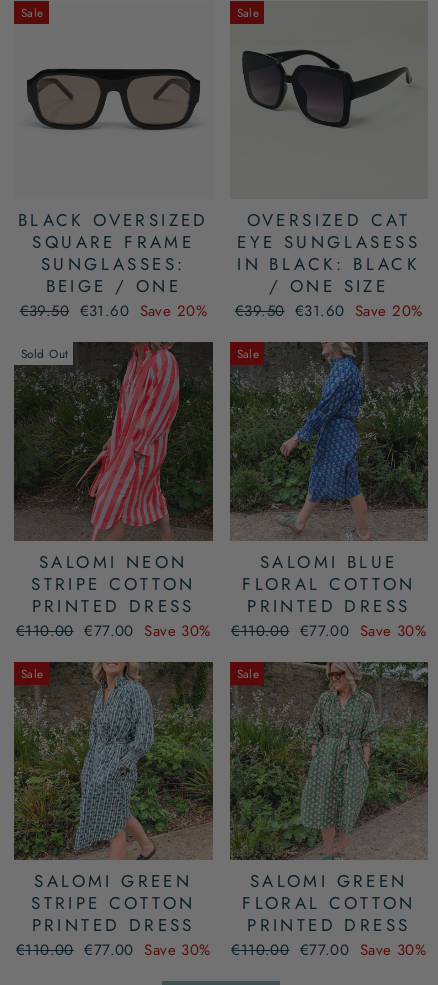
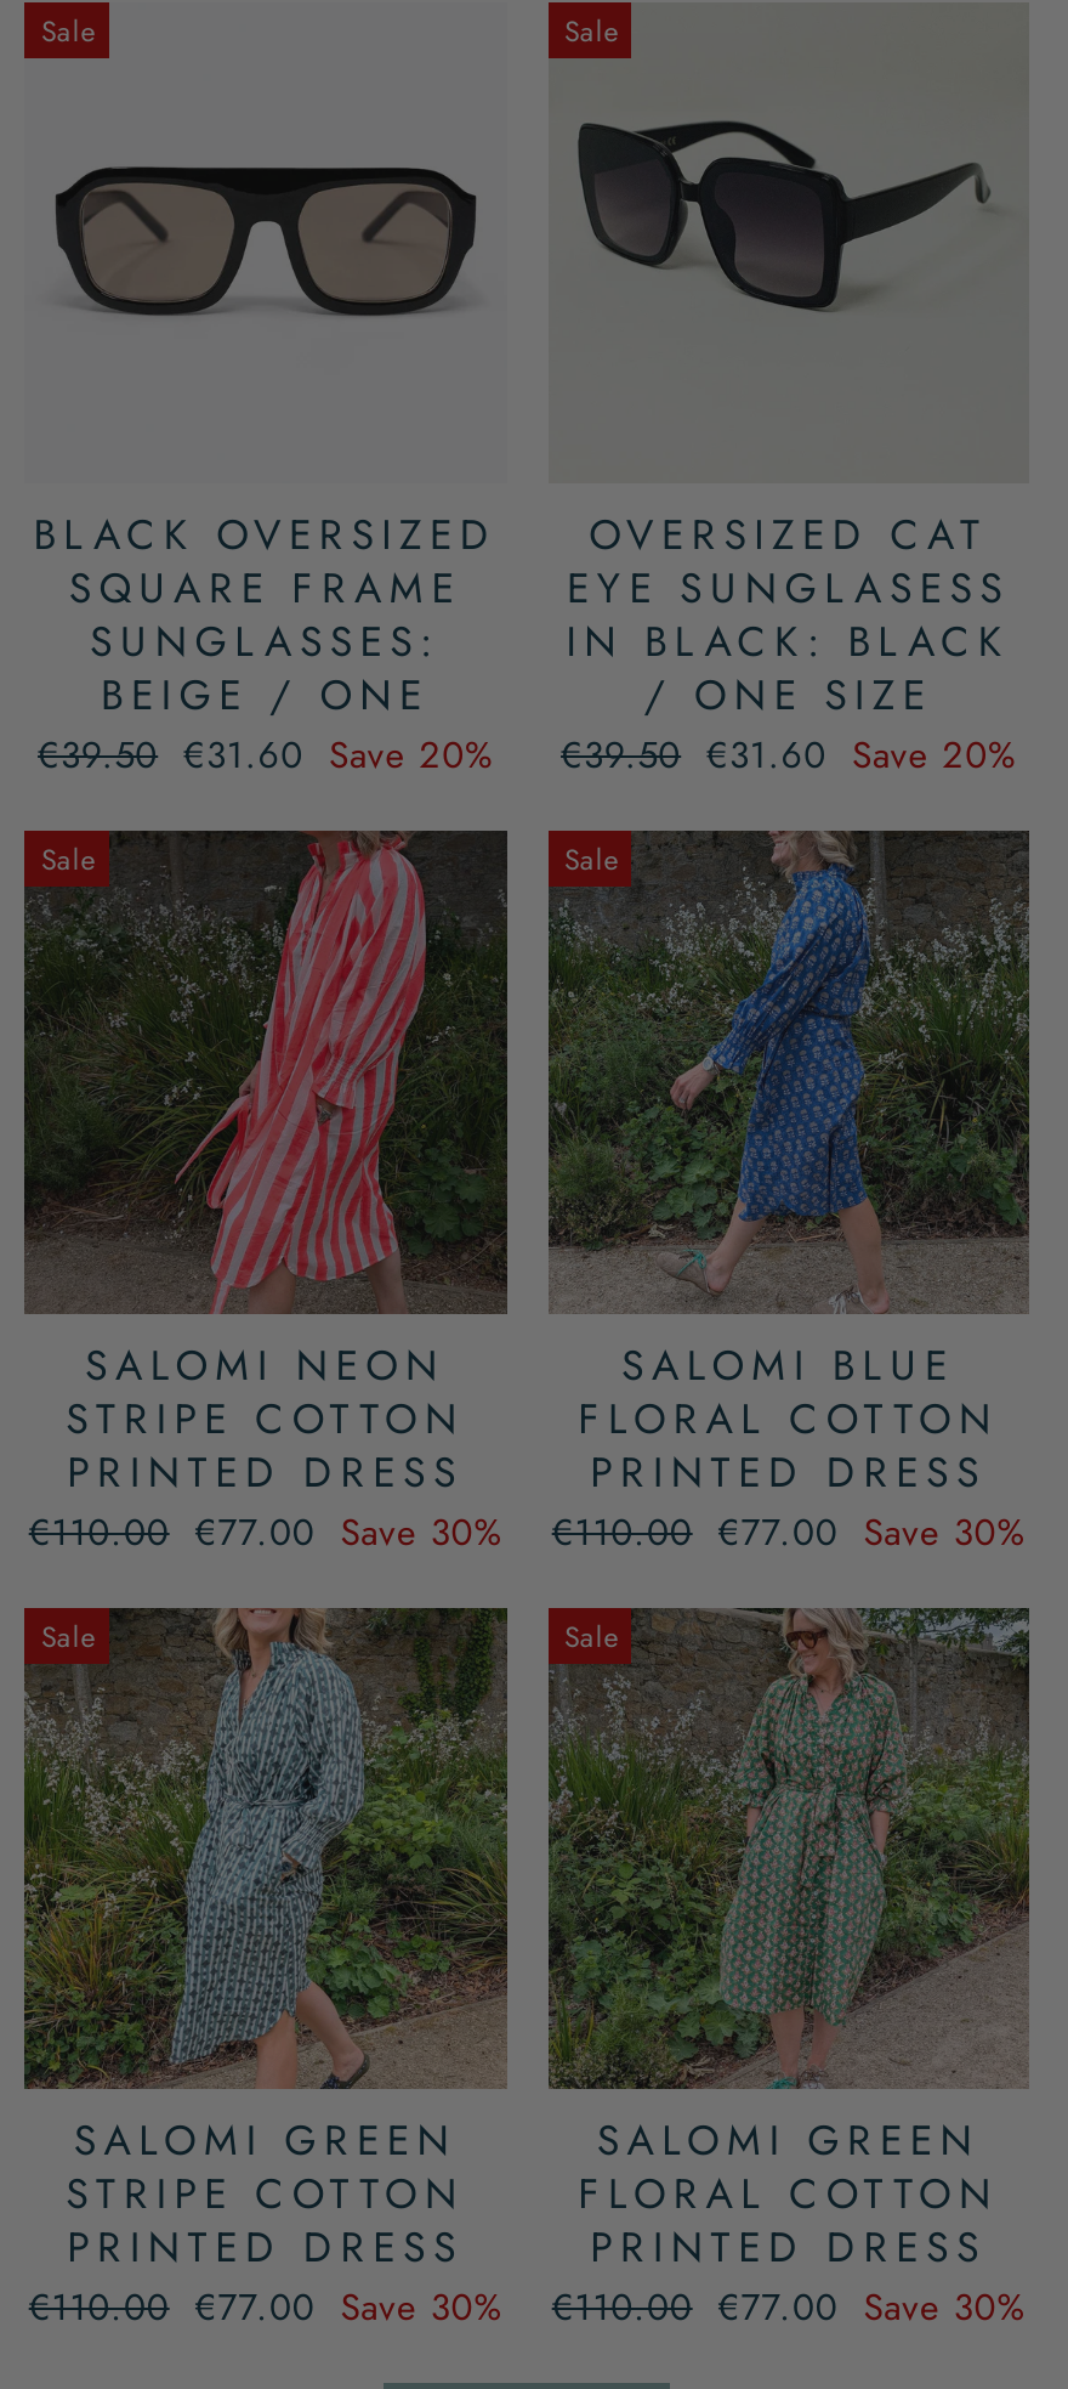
[21,345,68,362] Sold Out -> [41,838,96,879] Sale

